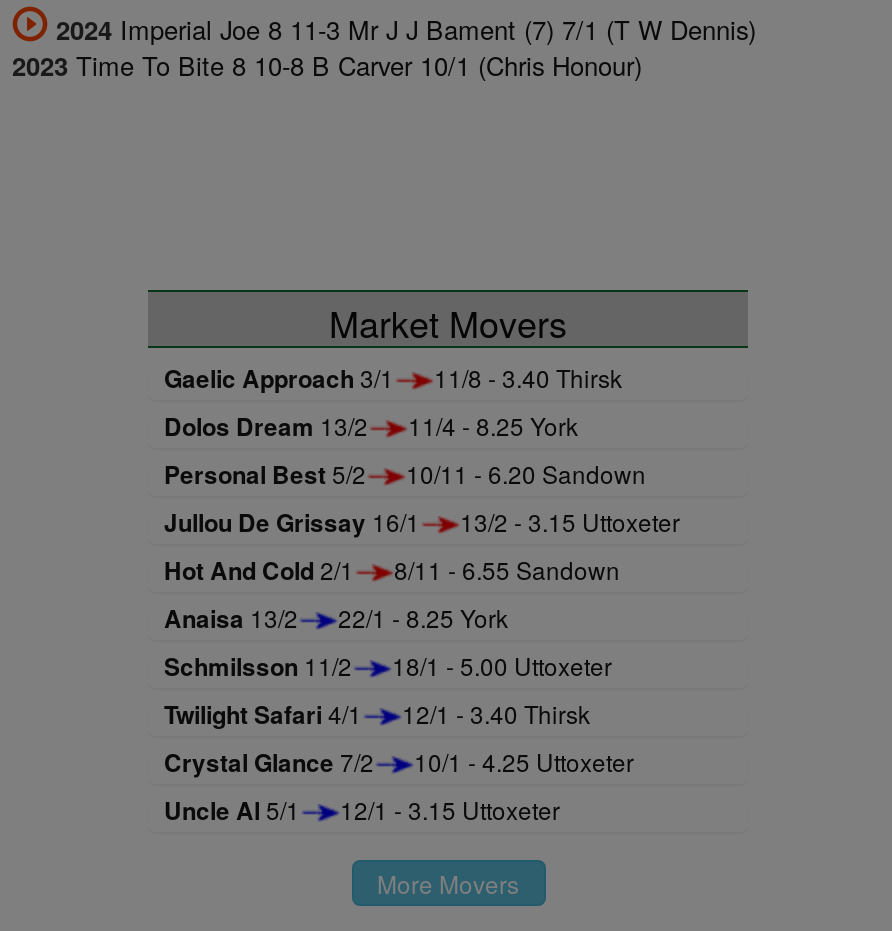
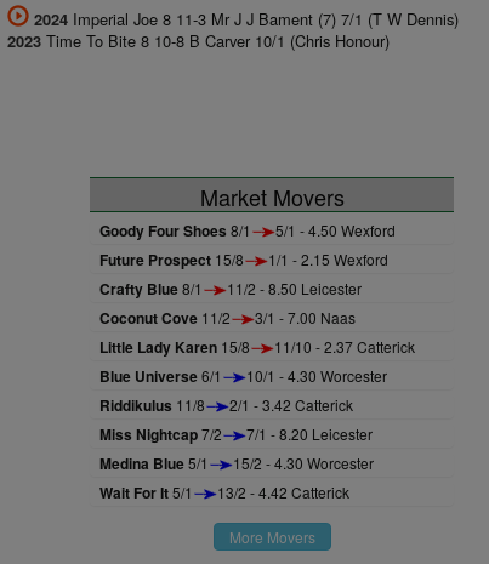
[164,360,680,828] Gaelic Approach 3/1 | 11/8 - 3.40 Thirsk | Dolos Dream 13/2 | 11/4 - 8.25 York | Personal Best 5/2 | 10/11 - 6.20 Sandown | Jullou De Grissay 16/1 | 13/2 - 3.15 Uttoxeter | Hot And Cold 2/1 | 8/11 - 6.55 Sandown | Anaisa 13/2 | 22/1 - 8.25 York | Schmilsson 11/2 | 18/1 - 5.00 Uttoxeter | Twilight Safari 4/1 | 12/1 - 3.40 Thirsk | Crystal Glance 7/2 | 10/1 - 4.25 Uttoxeter | Uncle Al 5/1 | 12/1 - 3.15 Uttoxeter -> [99,220,415,503] Goody Four Shoes 8/1 | 5/1 - 4.50 Wexford | Future Prospect 15/8 | 1/1 - 2.15 Wexford | Crafty Blue 8/1 | 11/2 - 8.50 Leicester | Coconut Cove 11/2 | 3/1 - 7.00 Naas | Little Lady Karen 15/8 | 11/10 - 2.37 Catterick | Blue Universe 6/1 | 10/1 - 4.30 Worcester | Riddikulus 11/8 | 2/1 - 3.42 Catterick | Miss Nightcap 7/2 | 7/1 - 8.20 Leicester | Medina Blue 5/1 | 15/2 - 4.30 Worcester | Wait For It 5/1 | 13/2 - 4.42 Catterick

